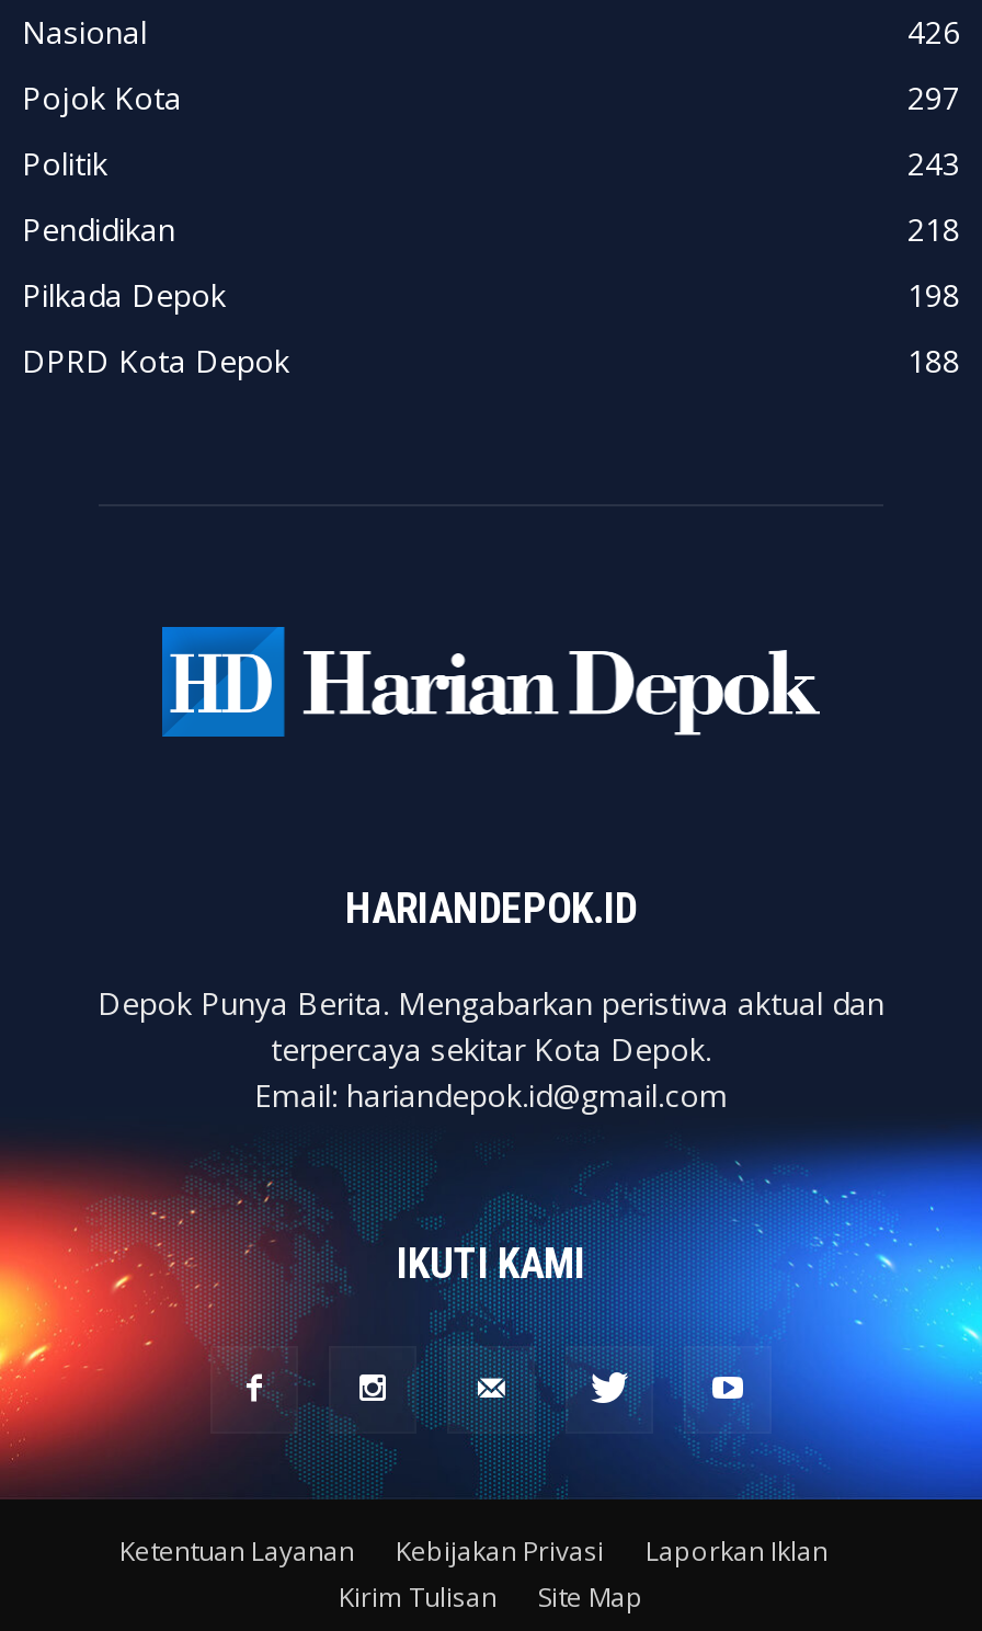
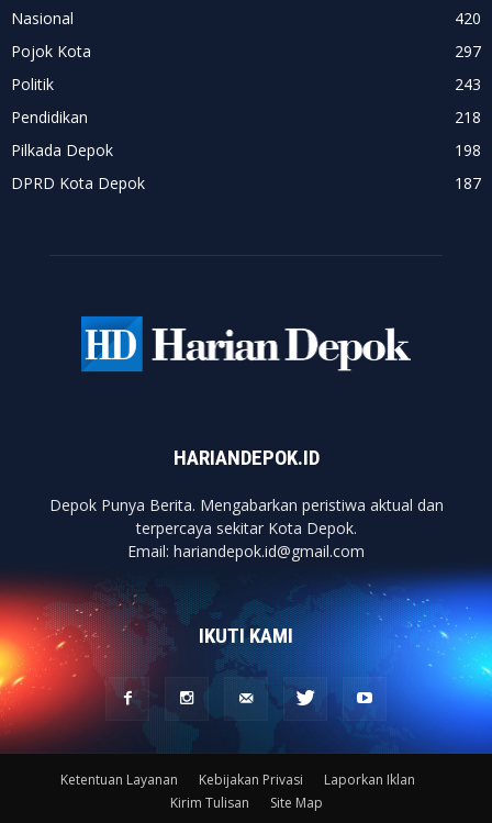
[907,11,960,53] 426 -> [455,8,481,29] 420
[907,340,960,381] 188 -> [455,173,481,193] 187

